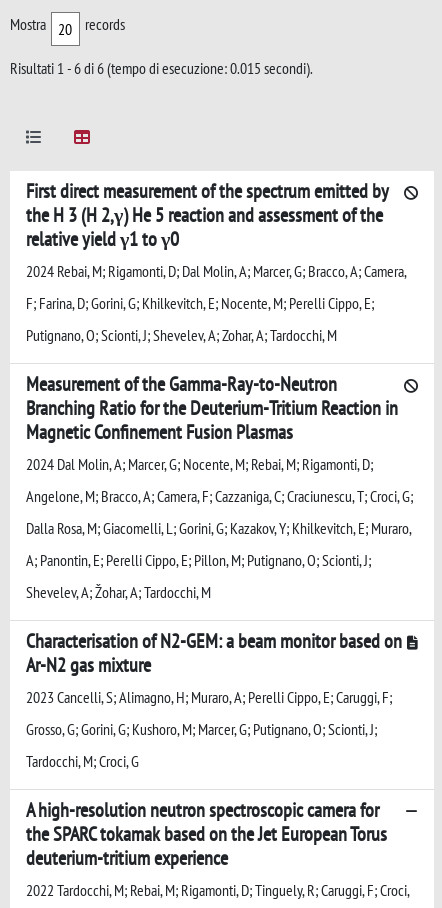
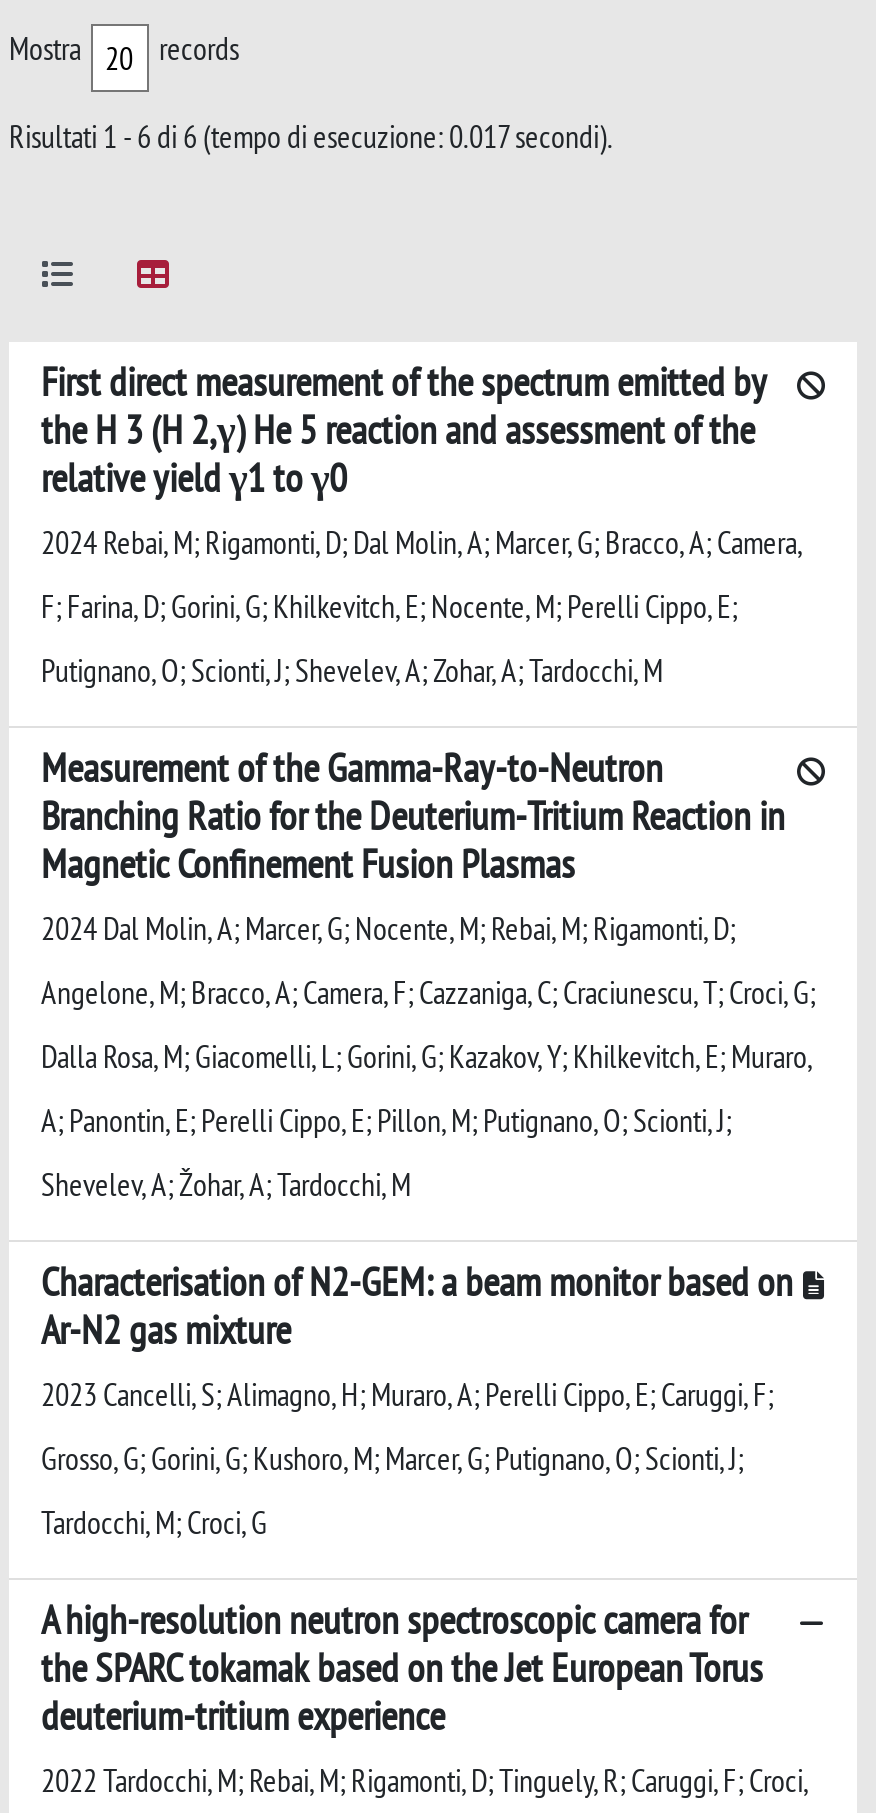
[10,58,313,78] Risultati 1 - 6 di 6 (tempo di esecuzione: 0.015 secondi). -> [9,116,613,156] Risultati 1 - 6 di 6 (tempo di esecuzione: 0.017 secondi).

